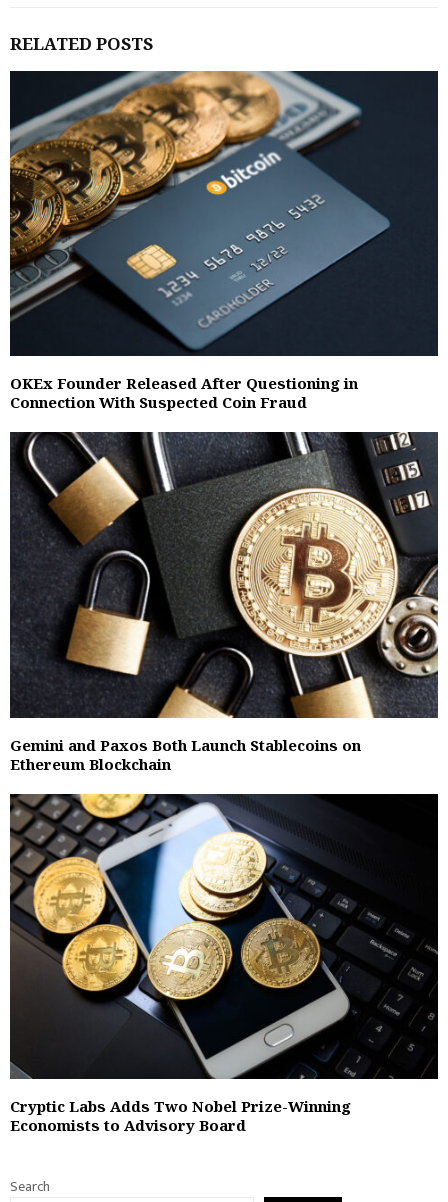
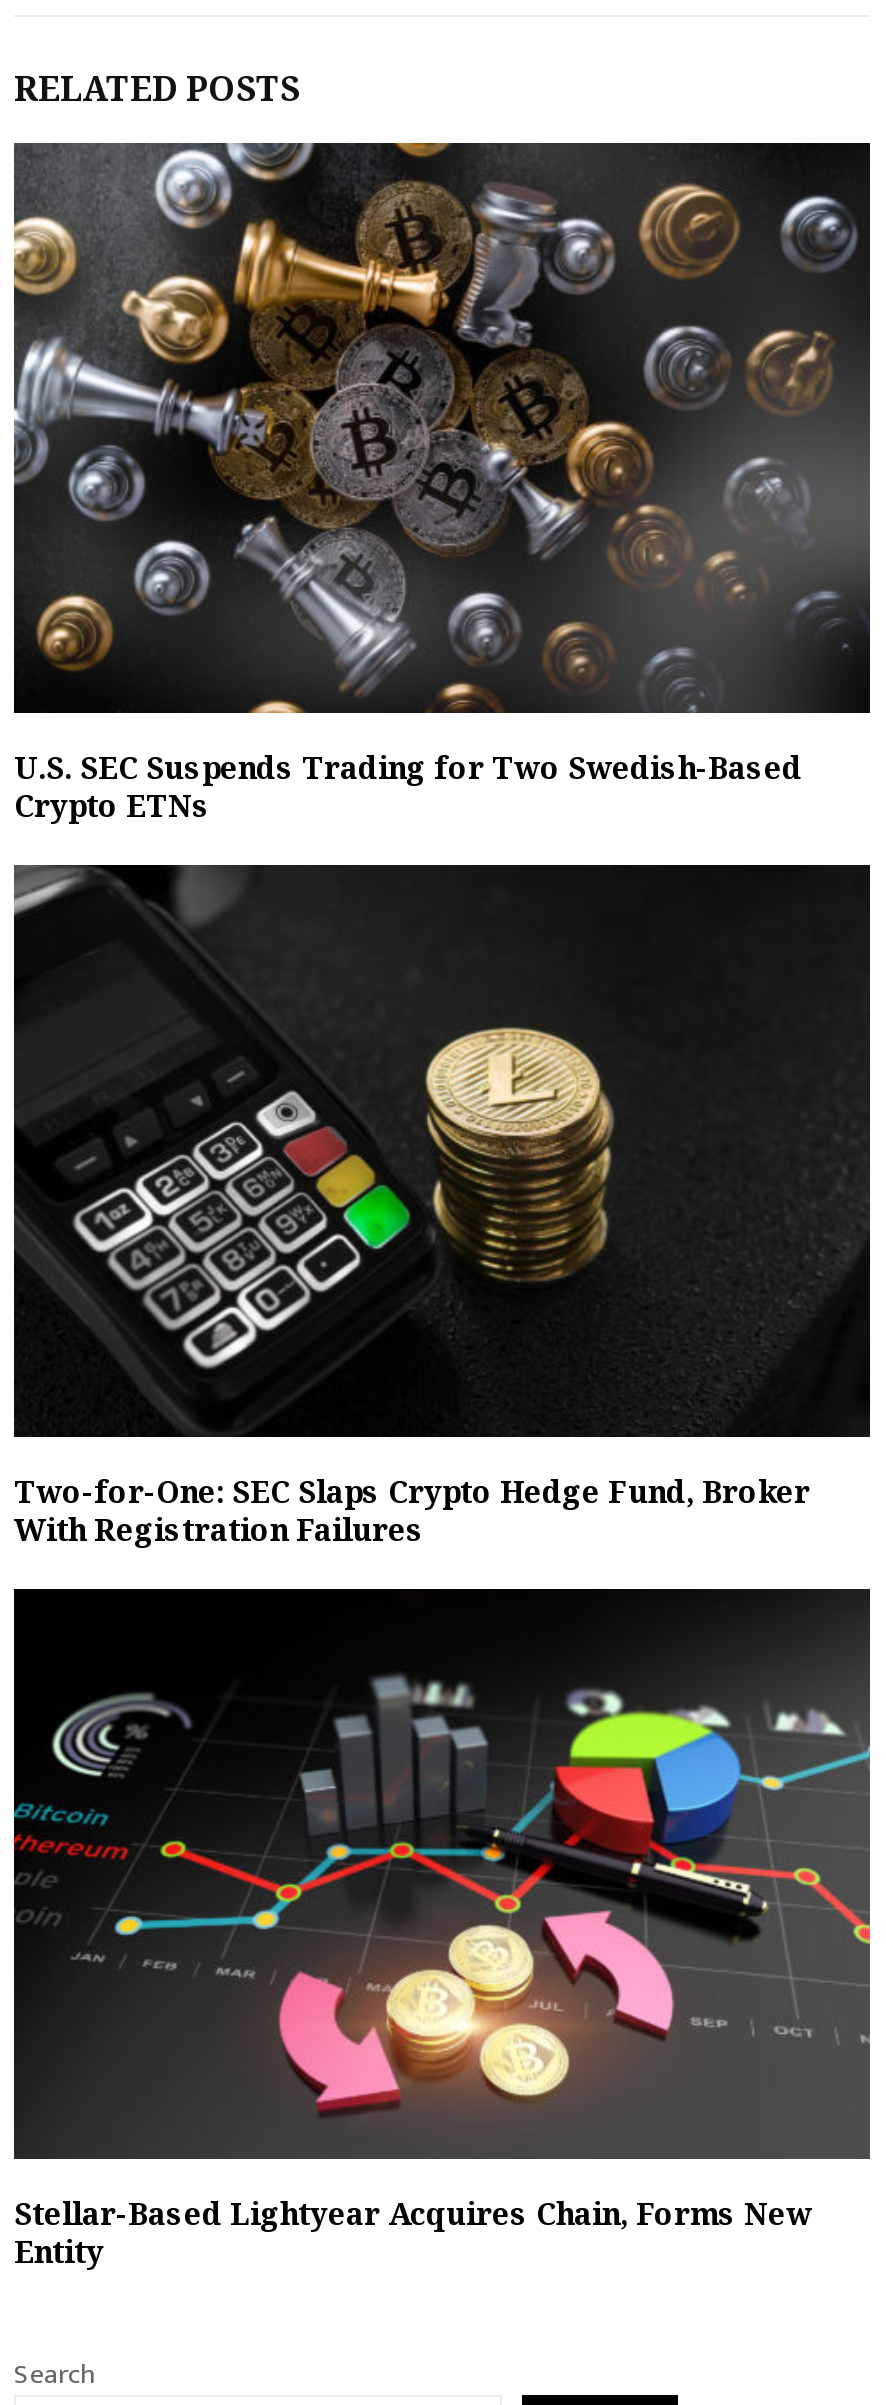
[9,70,437,412] [image] | OKEx Founder Released After Questioning in | Connection With Suspected Coin Fraud -> [12,141,870,826] [image] | U.S. SEC Suspends Trading for Two Swedish-Based | Crypto ETNs
[10,432,439,774] [image] | Gemini and Paxos Both Launch Stablecoins on | Ethereum Blockchain -> [14,863,872,1548] [image] | Two-for-One: SEC Slaps Crypto Hedge Fund, Broker | With Registration Failures
[9,793,439,1135] [image] | Cryptic Labs Adds Two Nobel Prize-Winning | Economists to Advisory Board -> [12,1587,872,2271] [image] | Stellar-Based Lightyear Acquires Chain, Forms New | Entity

